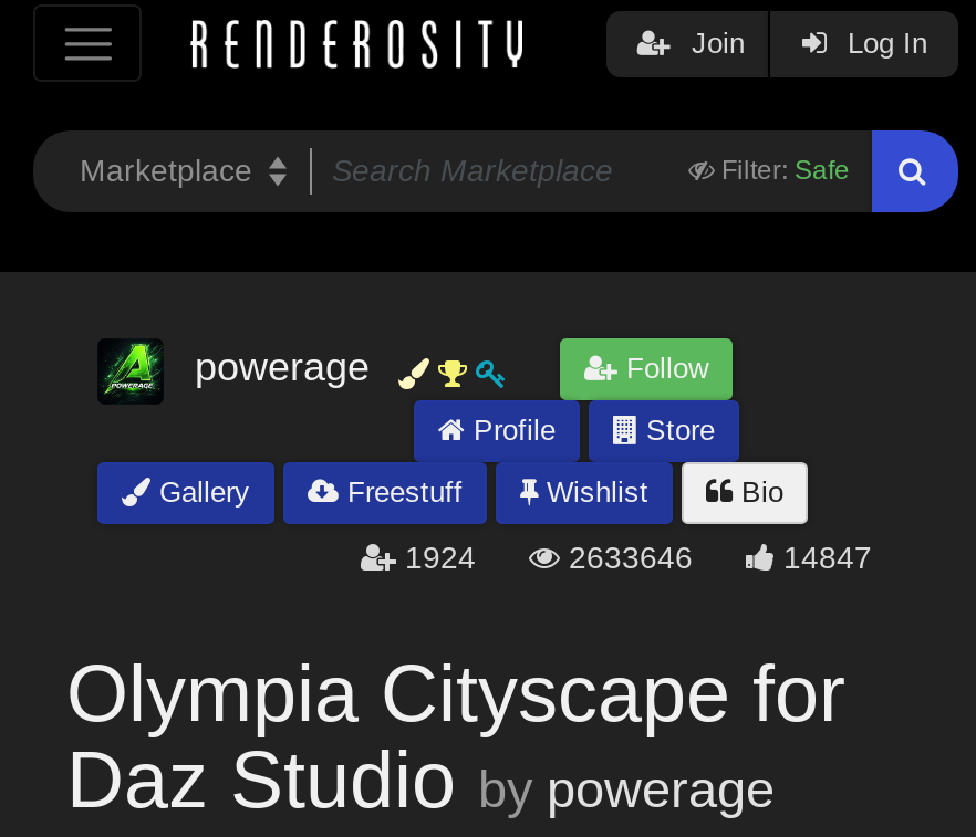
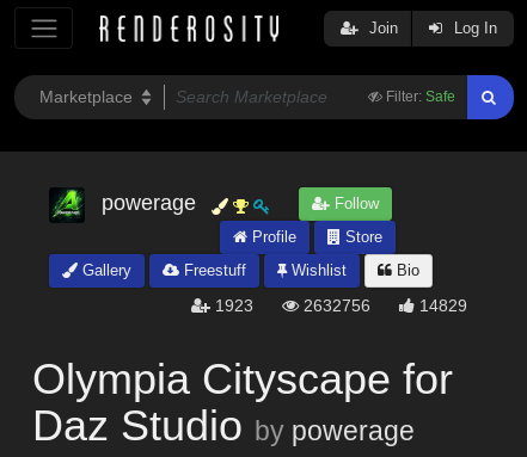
[396,540,476,575] 1924 -> [210,296,253,315] 1923
[560,540,693,575] 2633646 -> [299,296,370,315] 2632756
[775,540,872,575] 14847 -> [415,296,467,315] 14829

